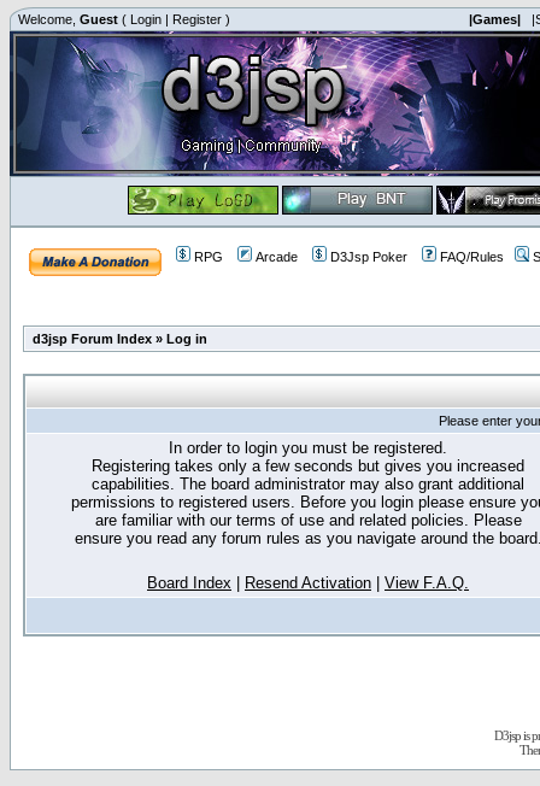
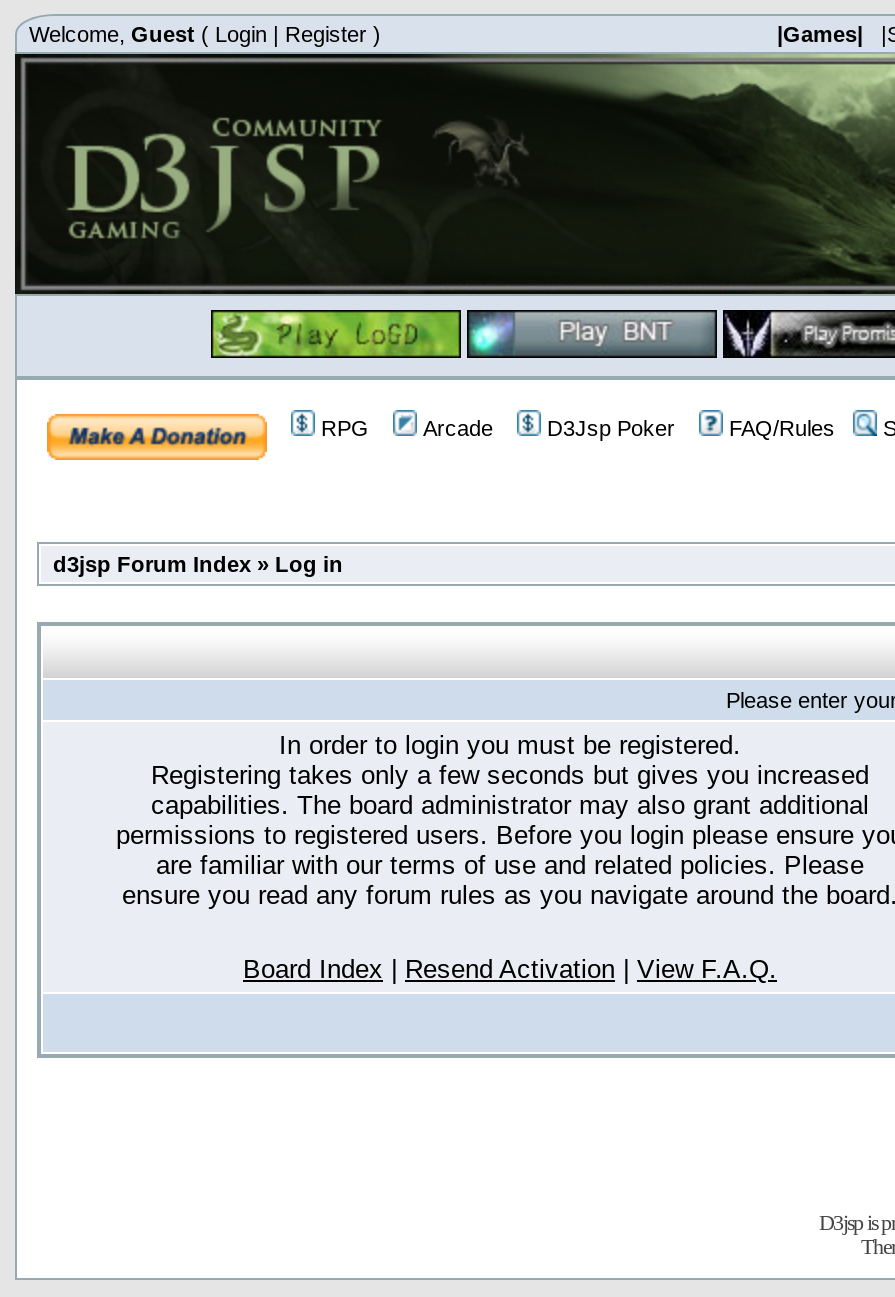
[10,30,536,177] [image] -> [15,52,889,296] [image]

